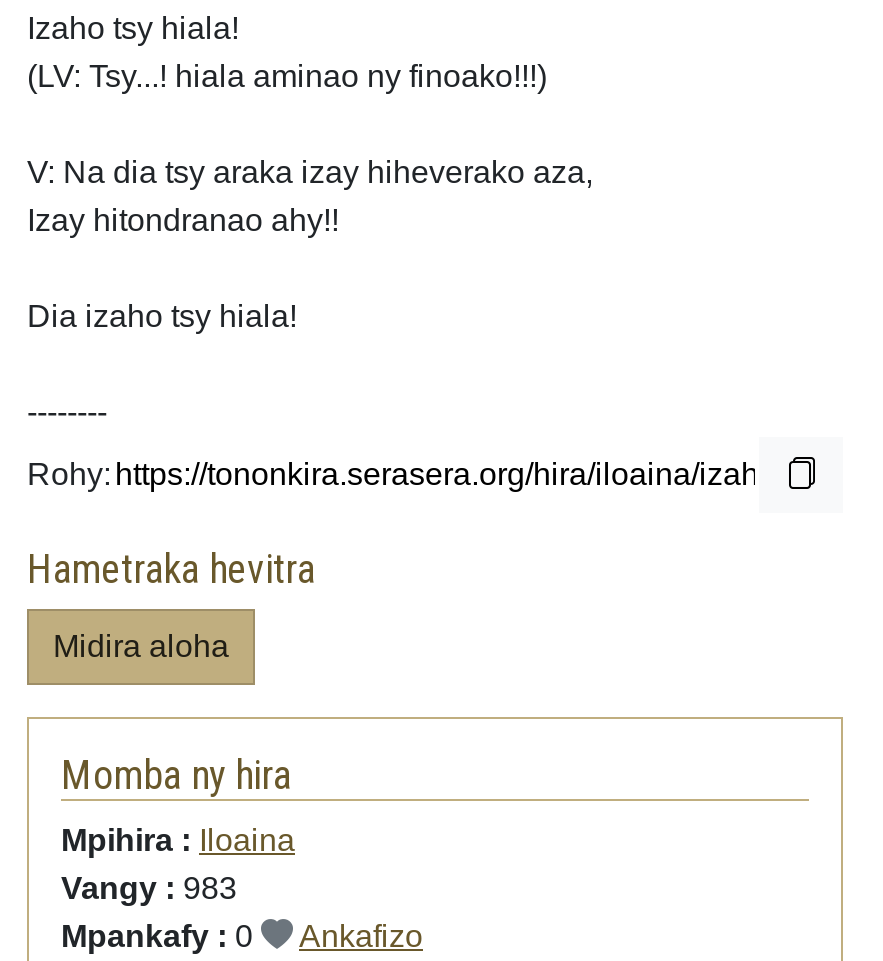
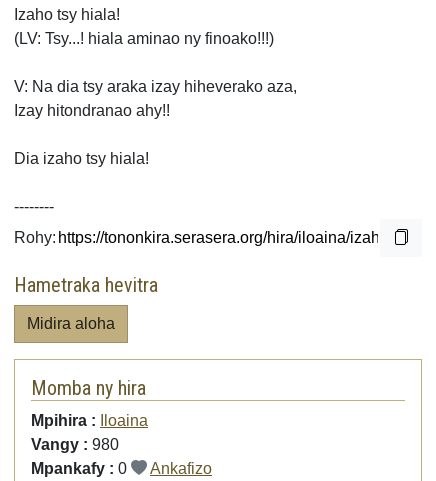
[61,871,237,905] Vangy : 983 -> [31,436,119,453] Vangy : 980

